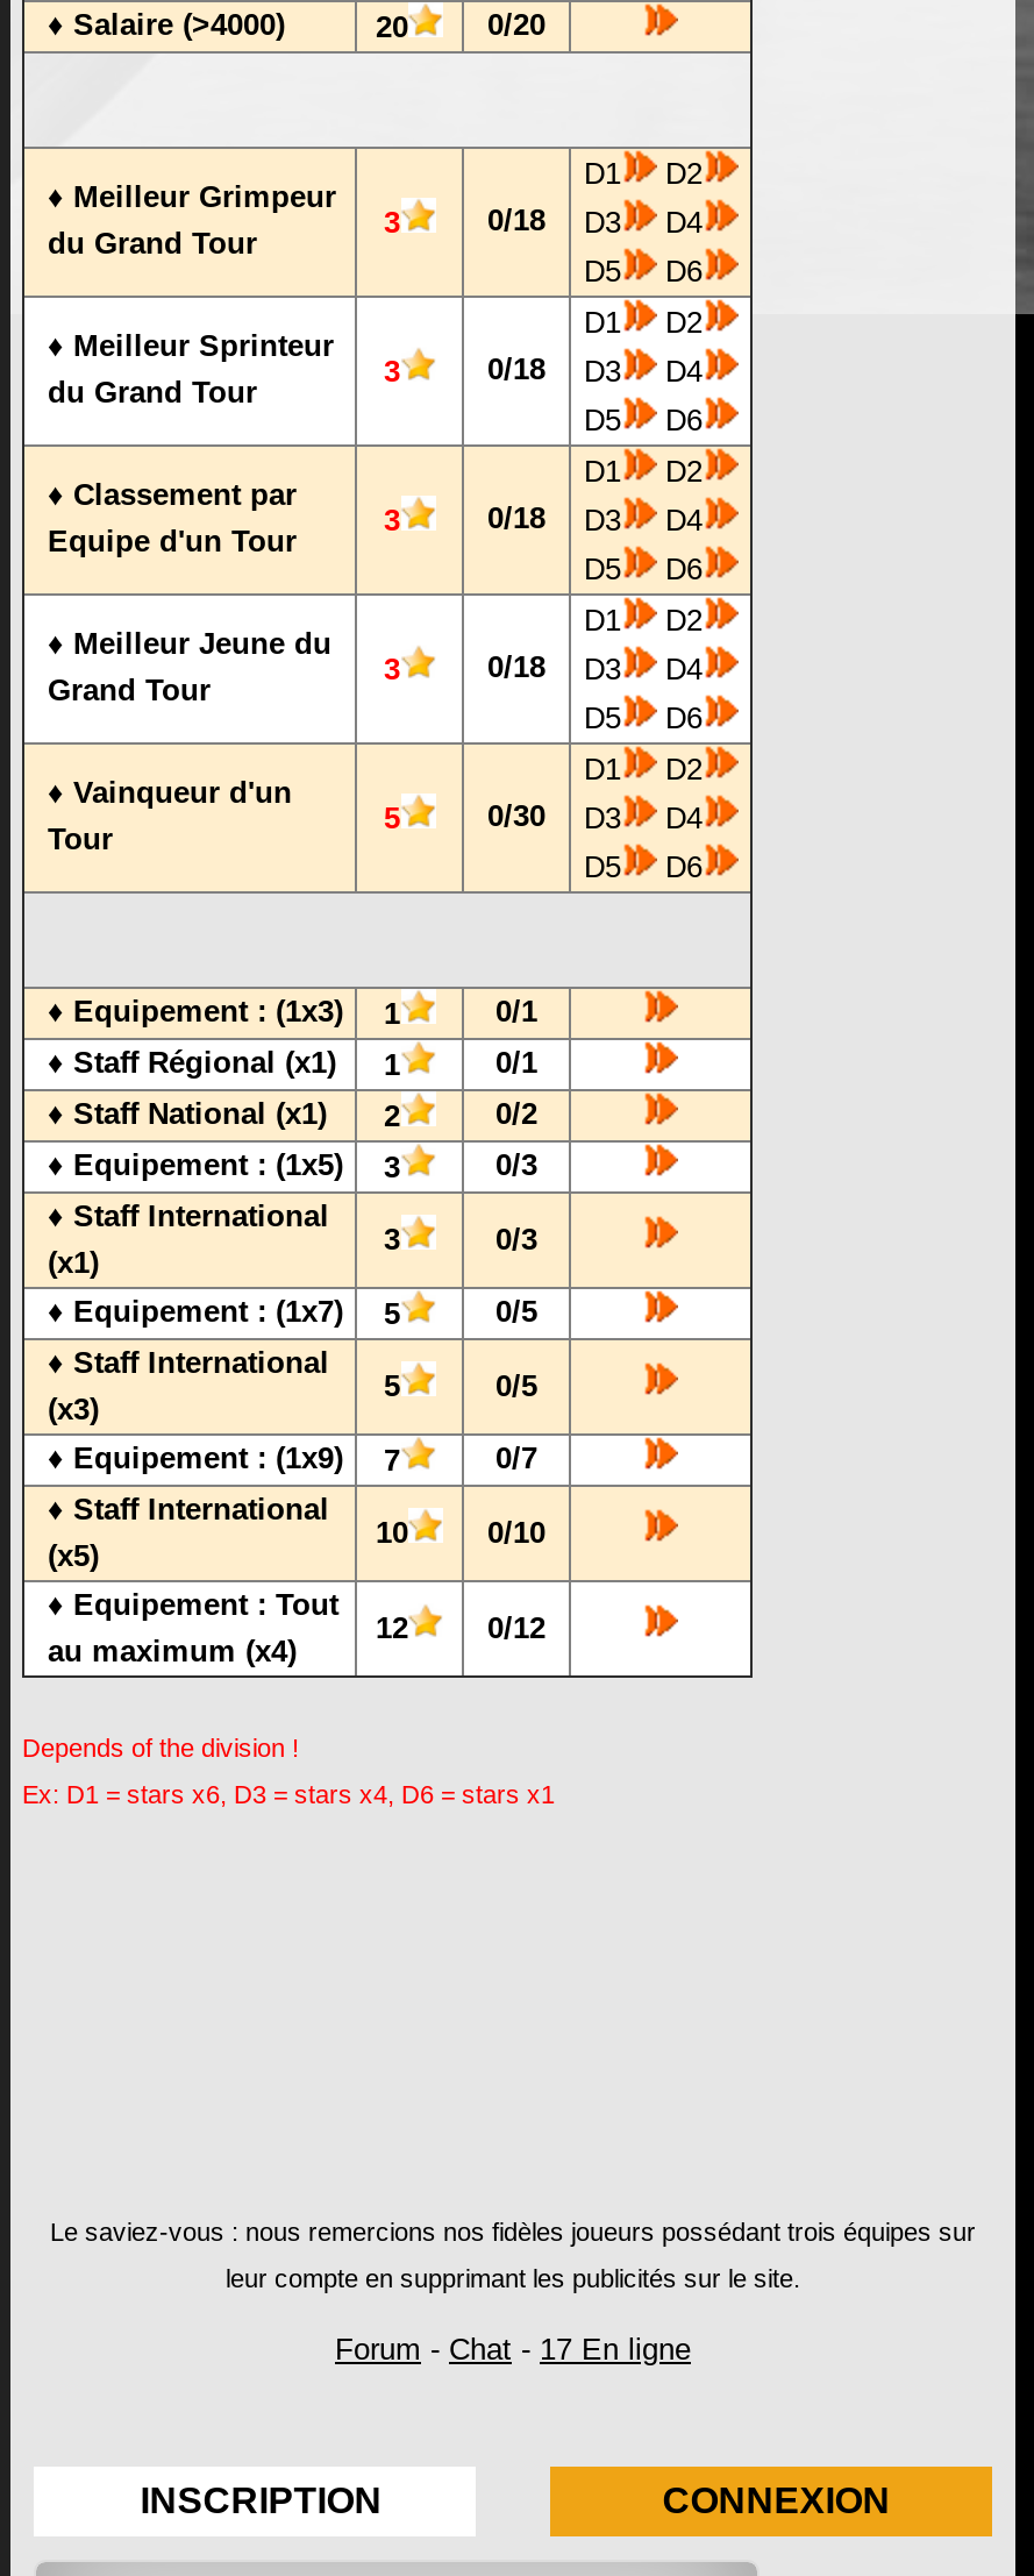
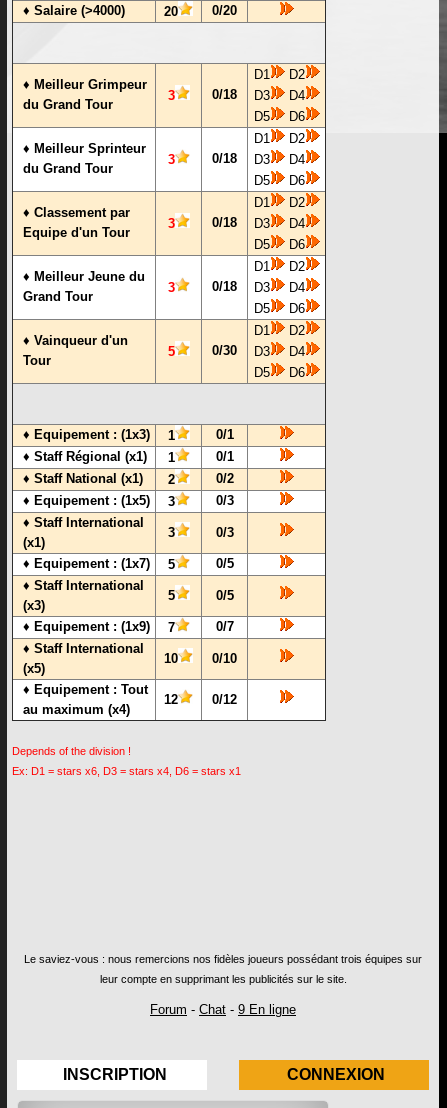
[335,2332,691,2367] Forum - Chat - 17 En ligne -> [150,1002,296,1017] Forum - Chat - 9 En ligne

